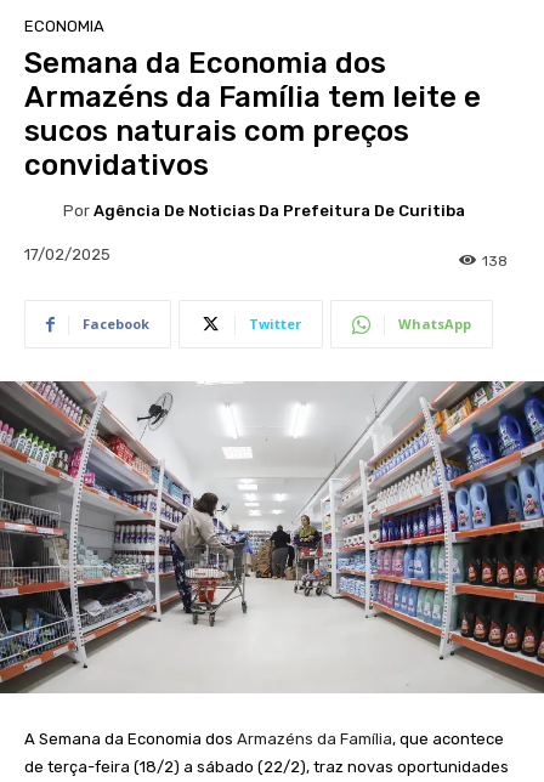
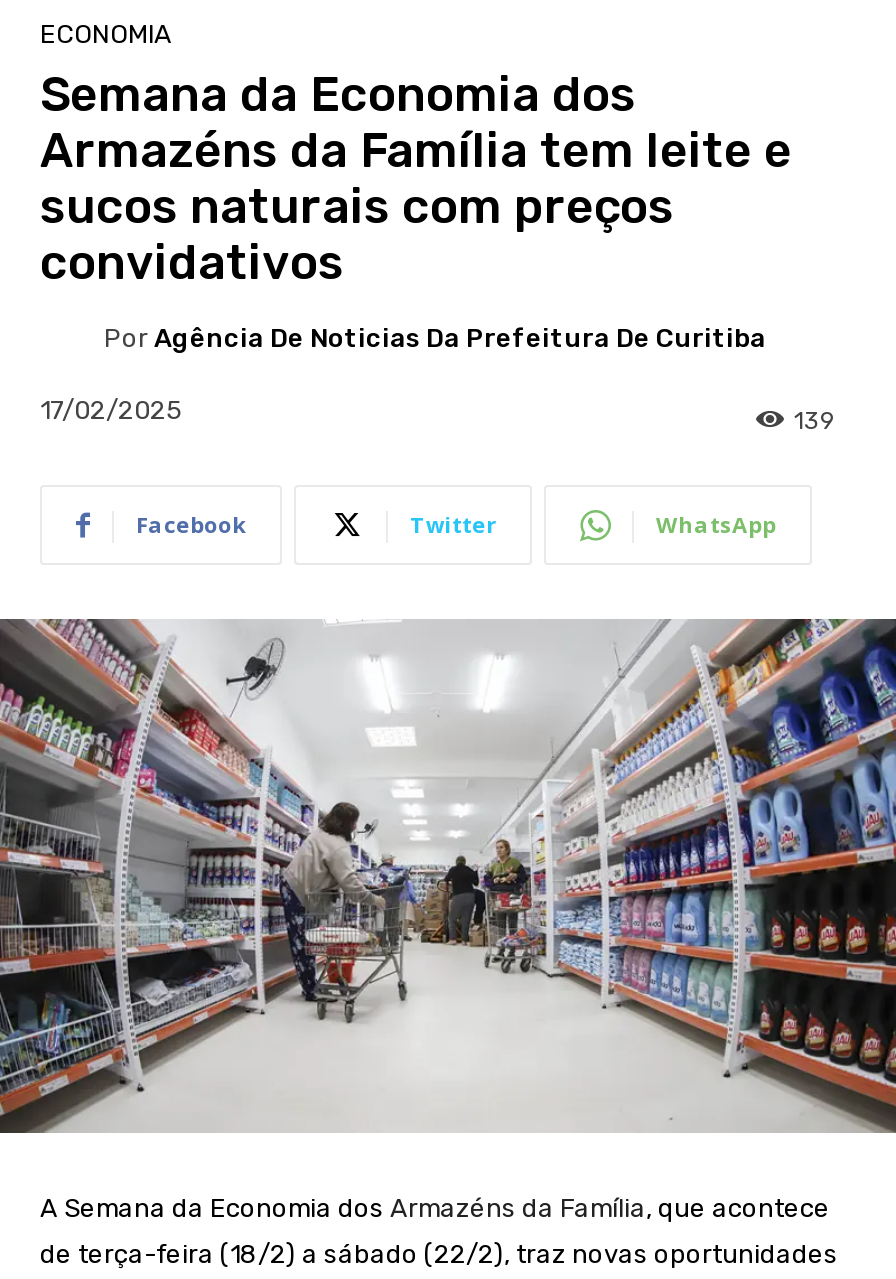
[482,252,508,269] 138 -> [794,407,836,435] 139

